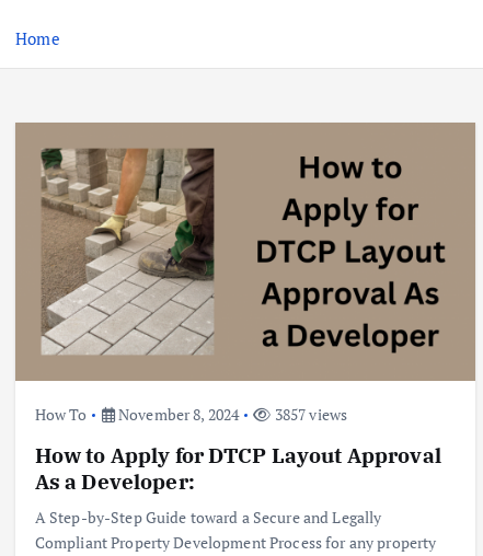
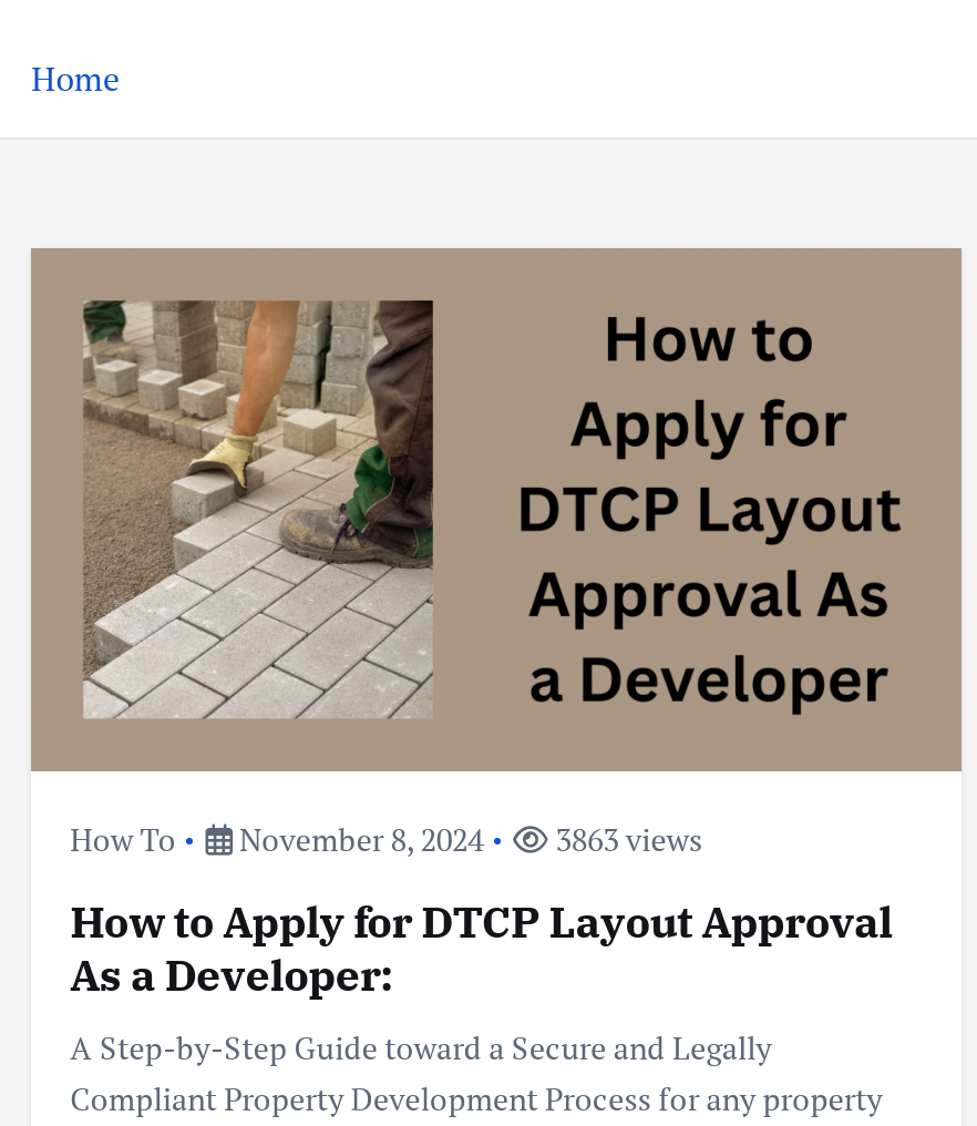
[35,404,347,425] How To November 8, 2024 3857 views -> [70,818,703,860] How To November 8, 2024 3863 views

